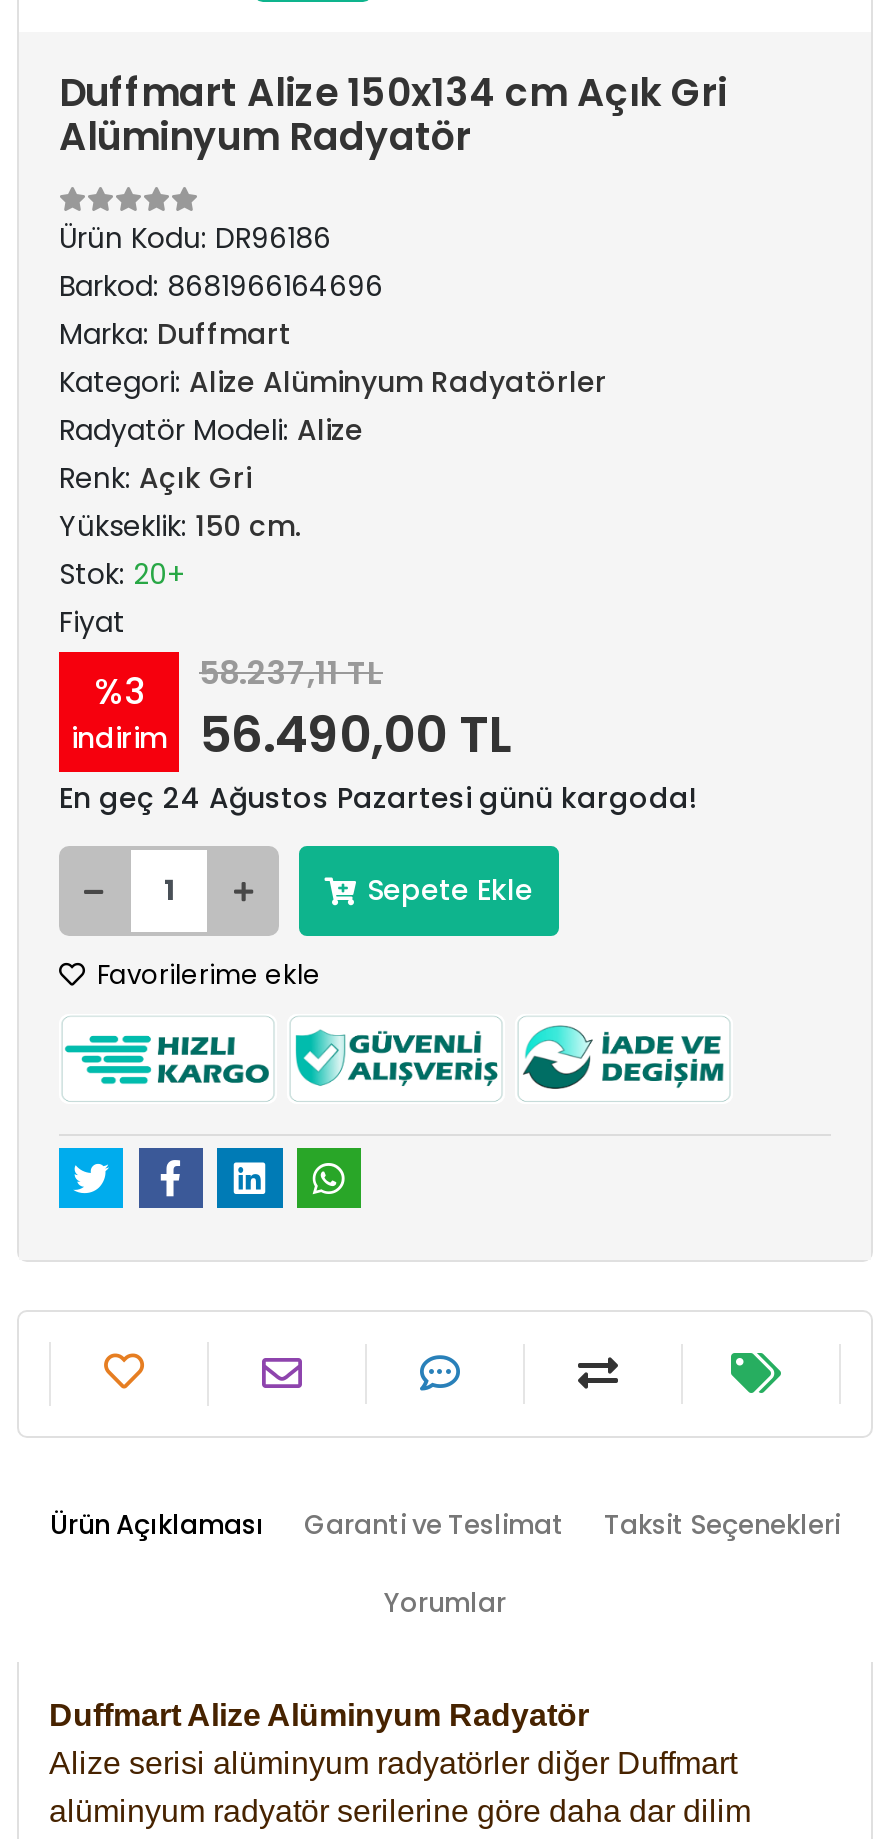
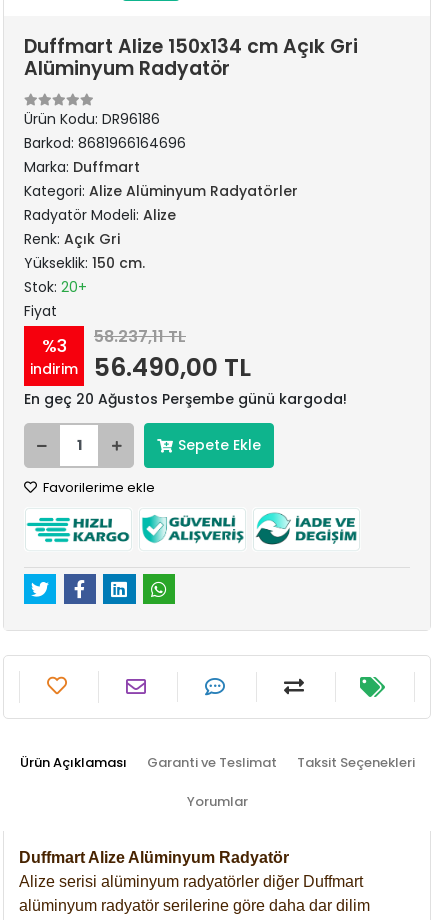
[59,778,697,818] En geç 24 Ağustos Pazartesi günü kargoda! -> [24,389,347,409] En geç 20 Ağustos Perşembe günü kargoda!

